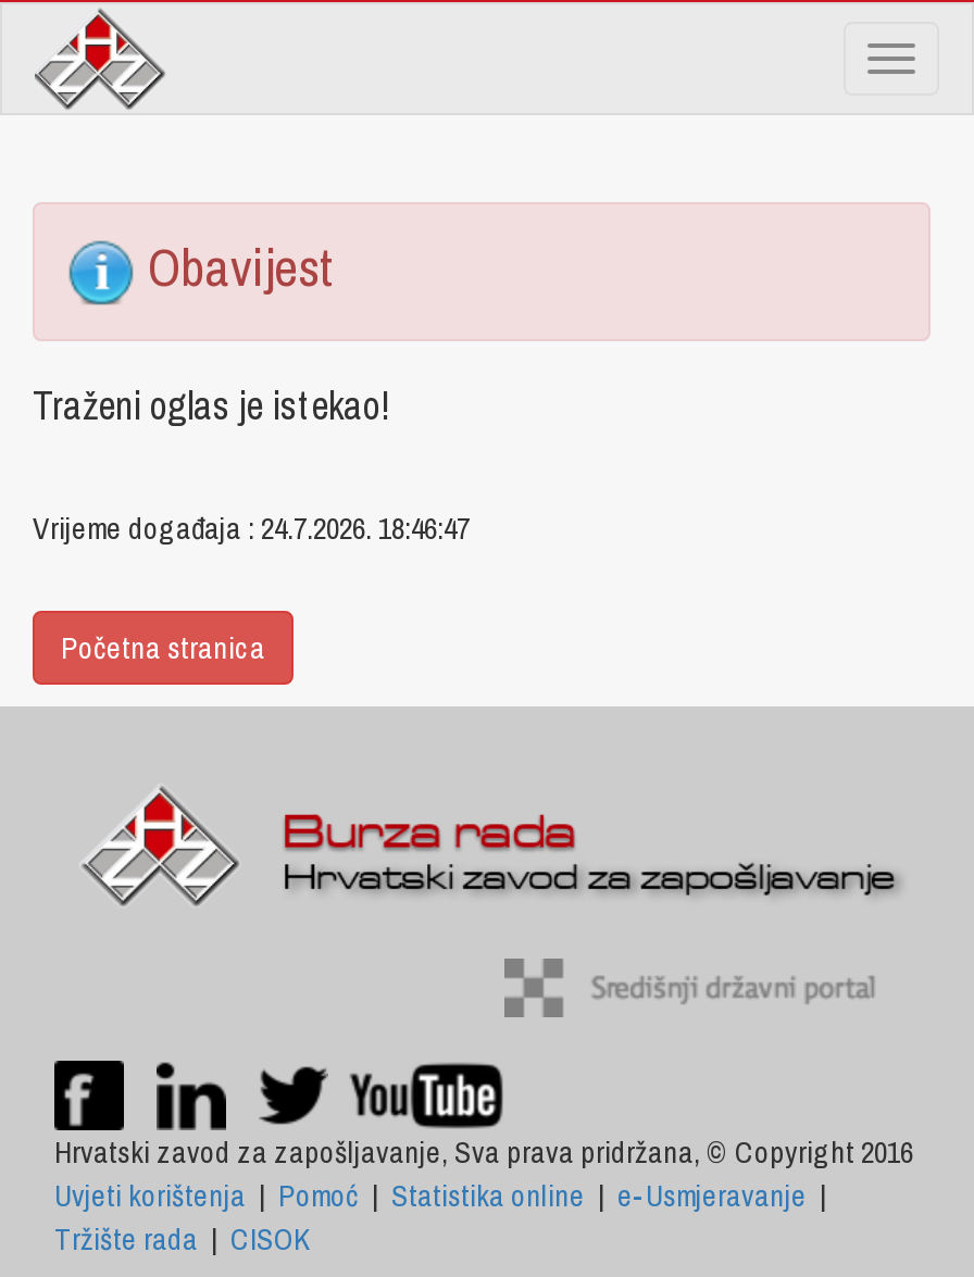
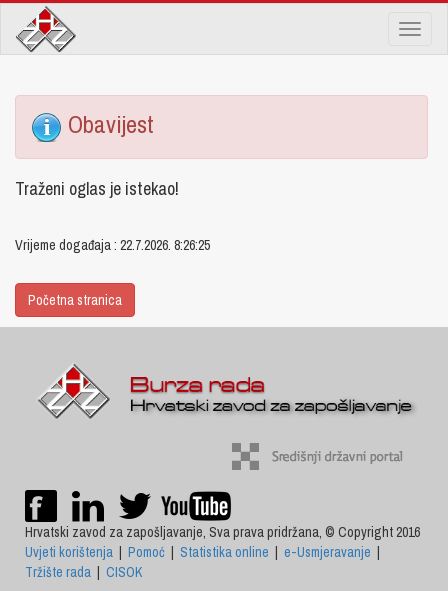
[33,509,470,548] Vrijeme događaja : 24.7.2026. 18:46:47 -> [15,236,210,254] Vrijeme događaja : 22.7.2026. 8:26:25

